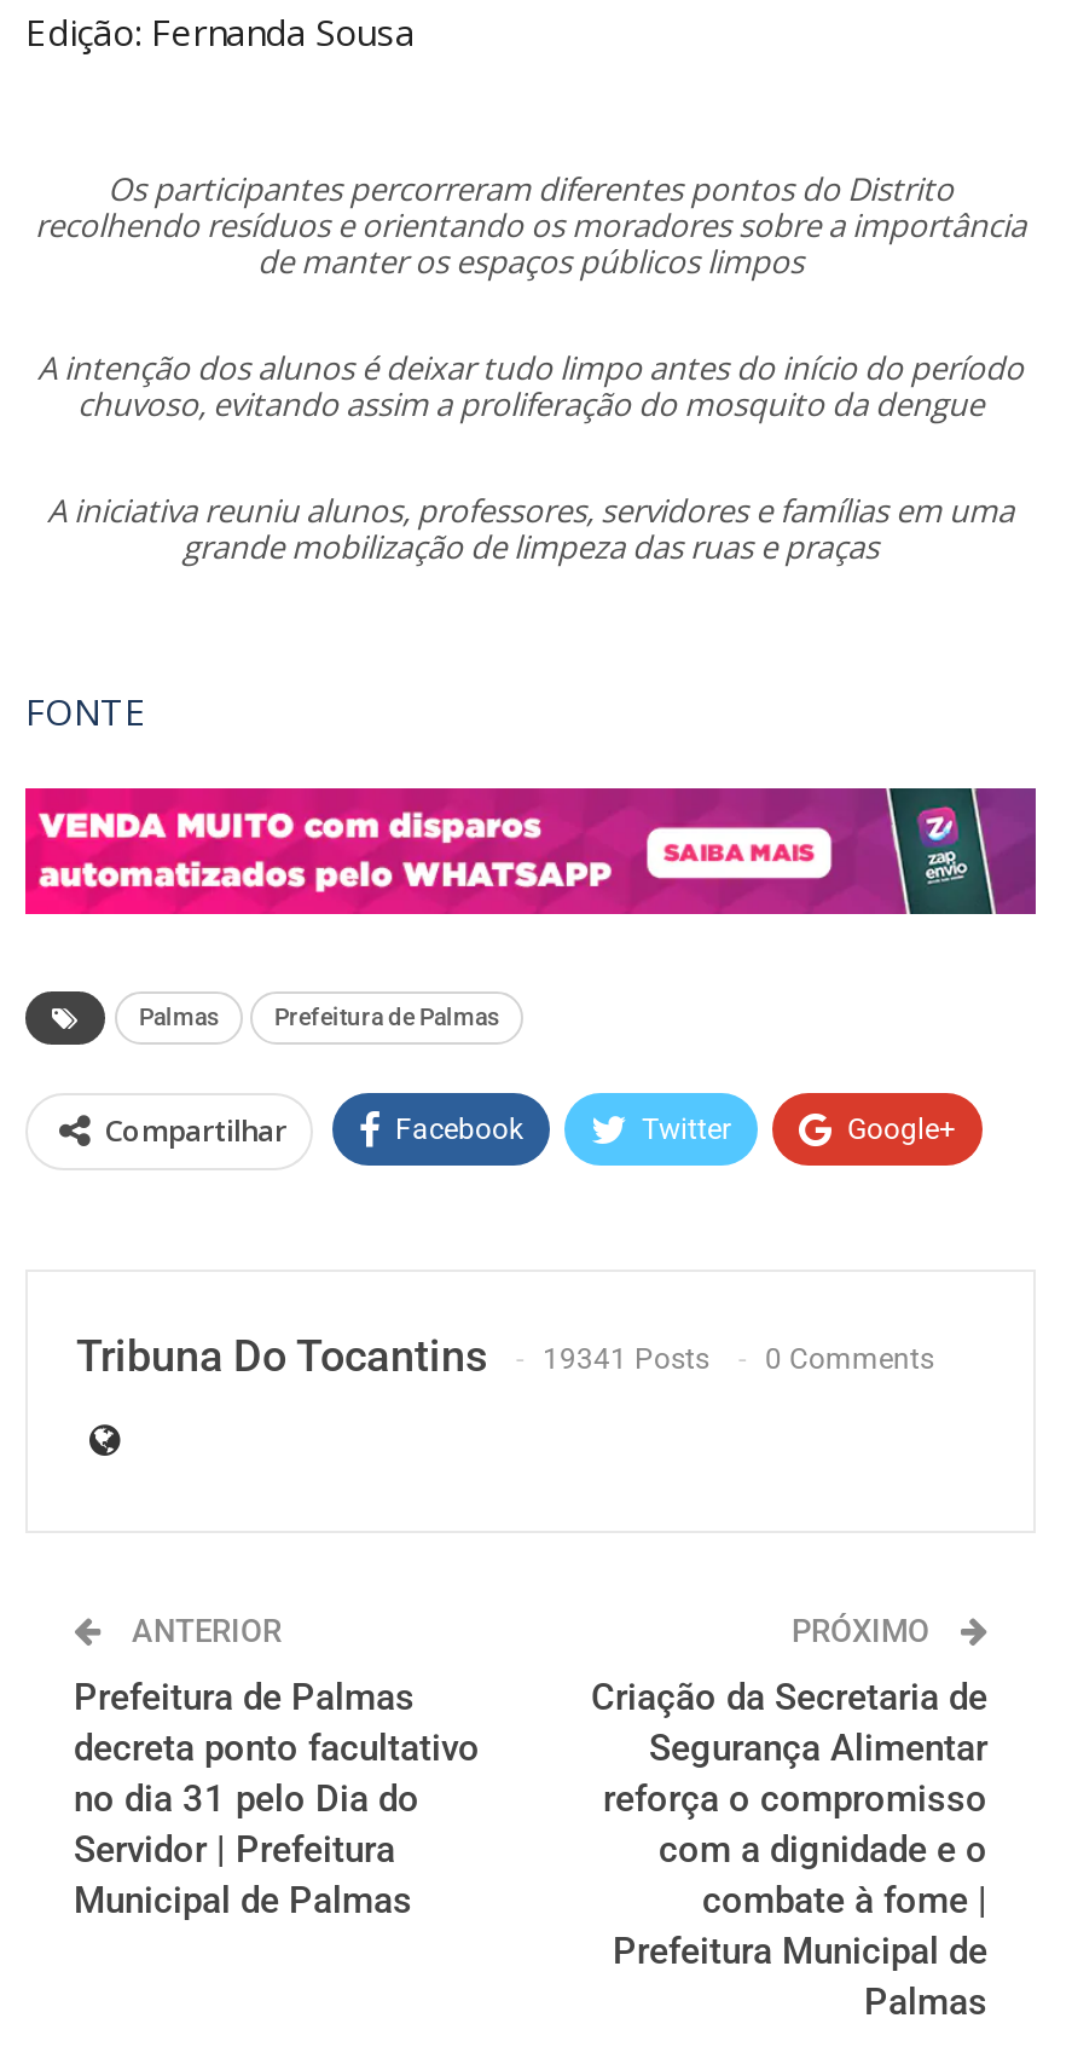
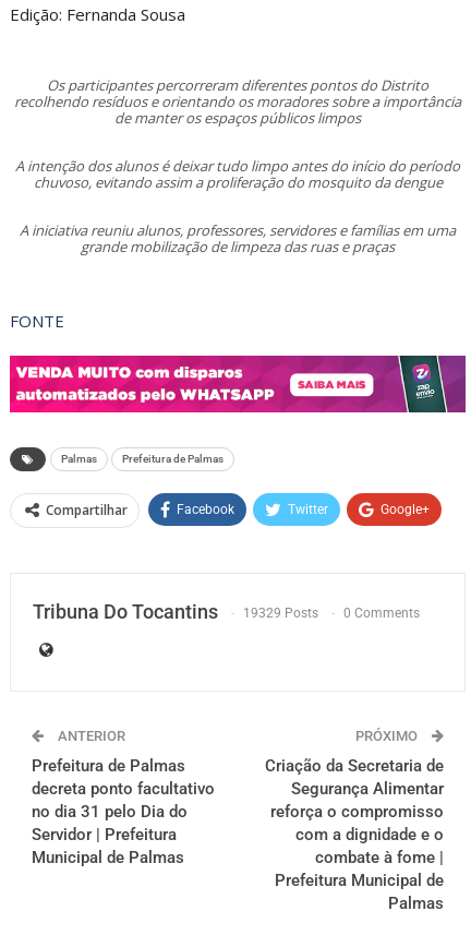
[76,1330,934,1380] Tribuna Do Tocantins 19341 Posts 0 Comments -> [33,600,420,623] Tribuna Do Tocantins 19329 Posts 0 Comments

